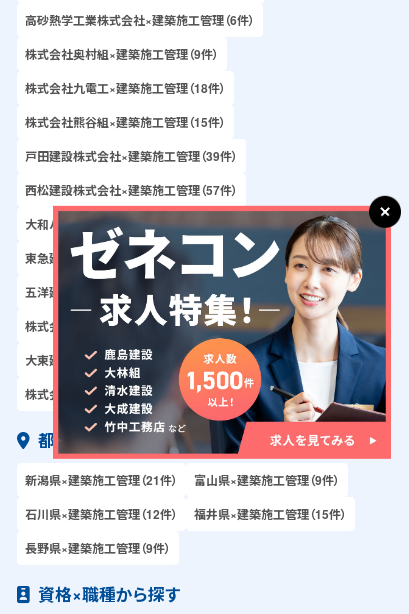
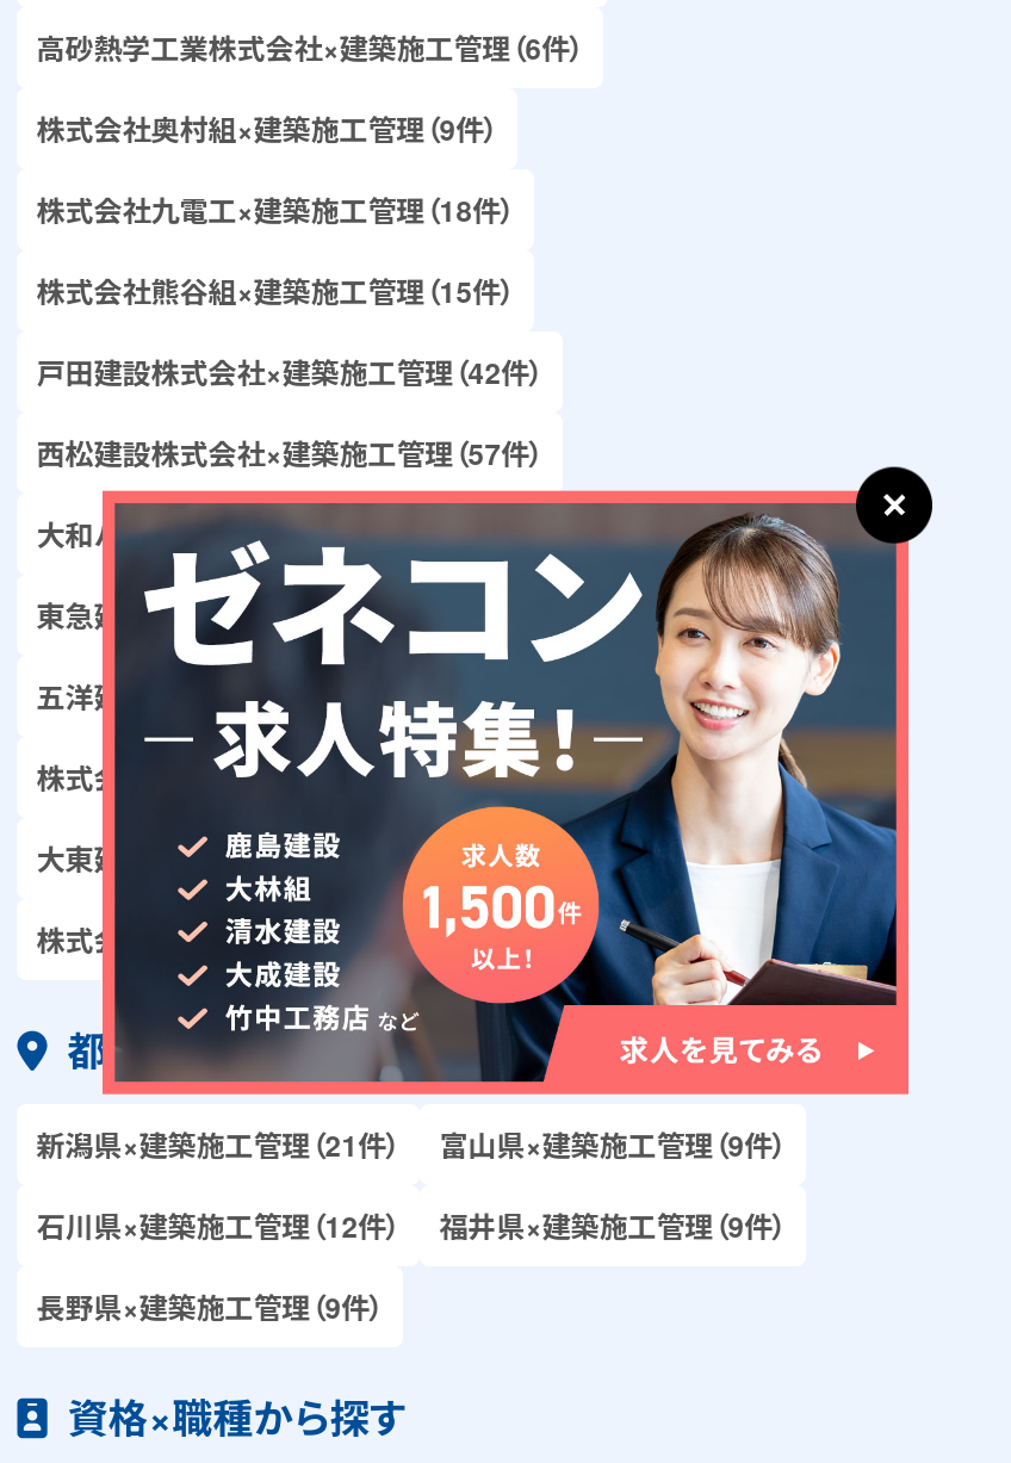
[25,146,238,164] 戸田建設株式会社×建築施工管理（39件） -> [36,349,544,392] 戸田建設株式会社×建築施工管理（42件）
[194,504,347,522] 福井県×建築施工管理（15件） -> [439,1203,787,1246] 福井県×建築施工管理（9件）

